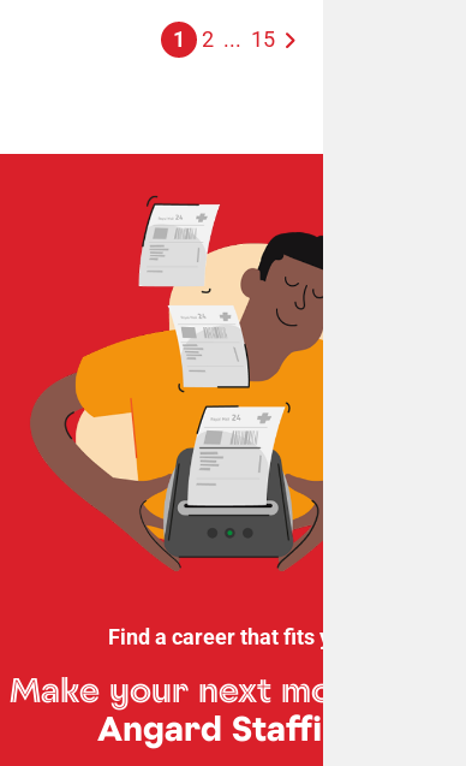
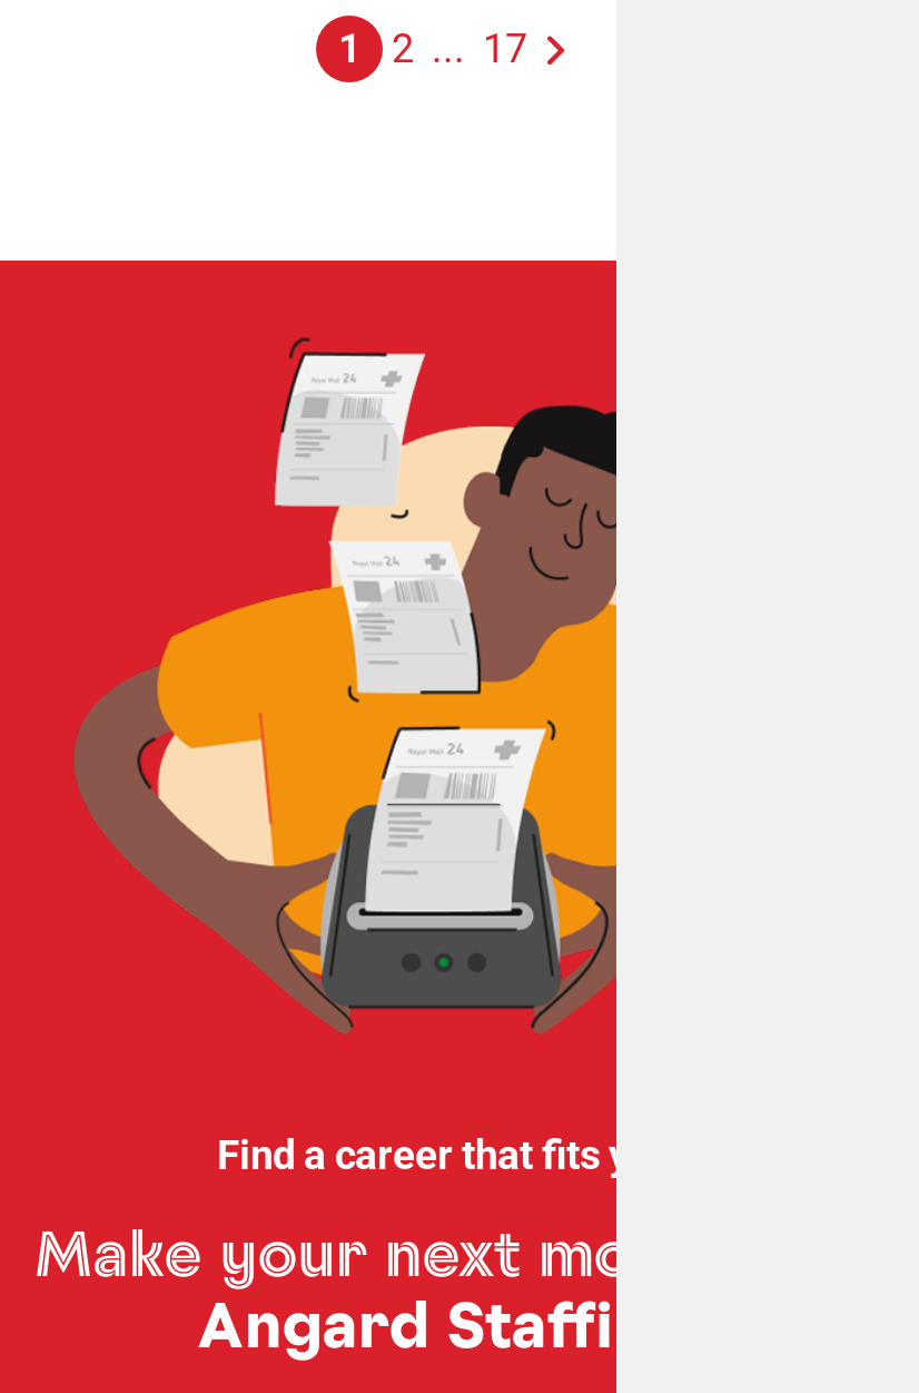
[173,26,275,52] 1 2 ... 15 -> [338,24,527,71] 1 2 ... 17

